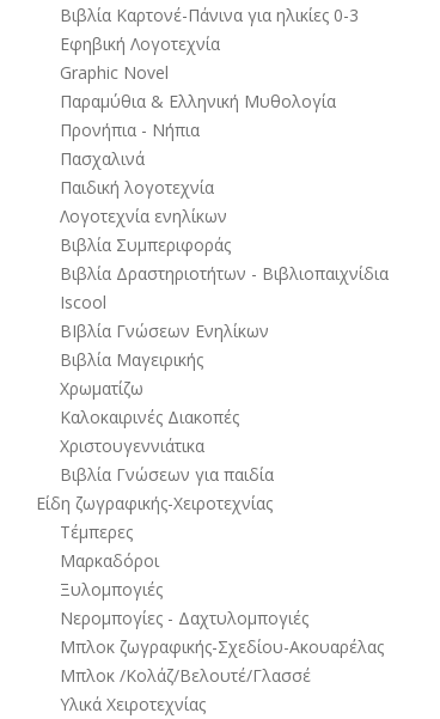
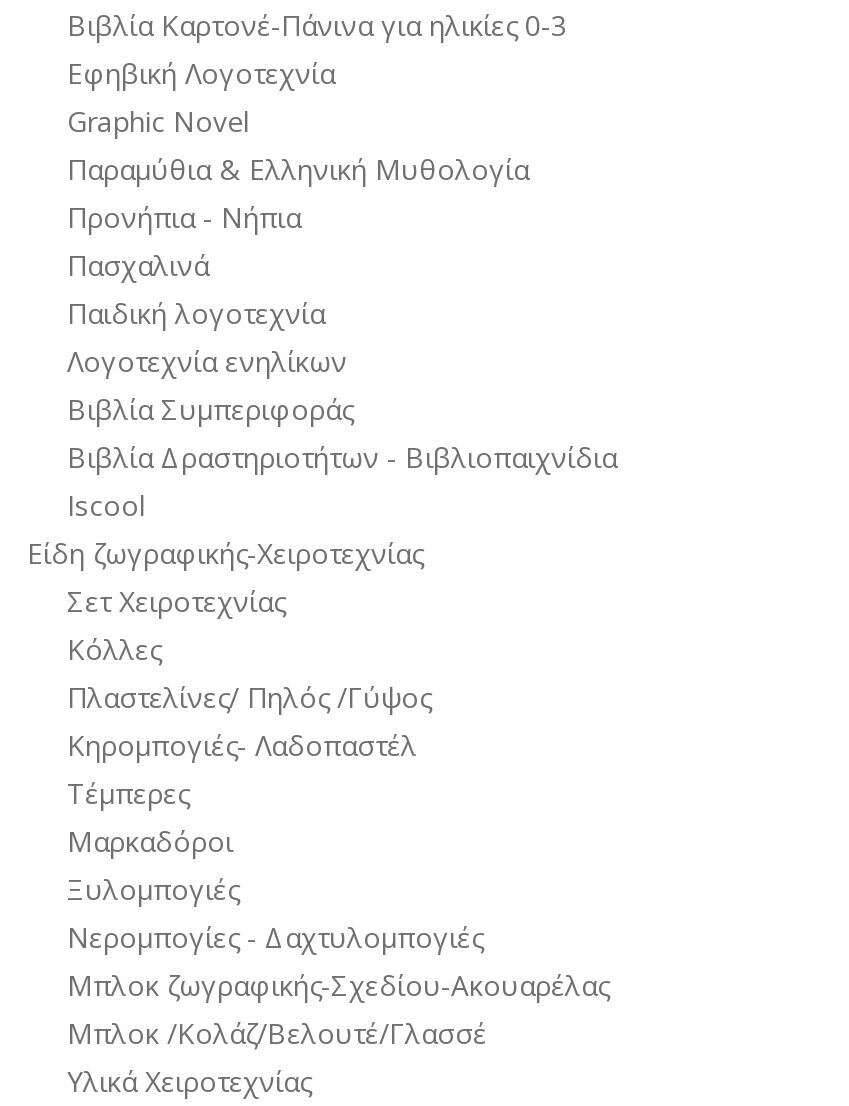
[60,319,274,485] ΒΙβλία Γνώσεων Ενηλίκων | Βιβλία Μαγειρικής | Χρωματίζω | Καλοκαιρινές Διακοπές | Χριστουγεννιάτικα | Βιβλία Γνώσεων για παιδία -> none
moved [36,491,273,514] -> [27,533,423,571]: Είδη ζωγραφικής-Χειροτεχνίας
none -> [67,581,431,763] Σετ Χειροτεχνίας | Κόλλες | Πλαστελίνες/ Πηλός /Γύψος | Κηρομπογιές- Λαδοπαστέλ

